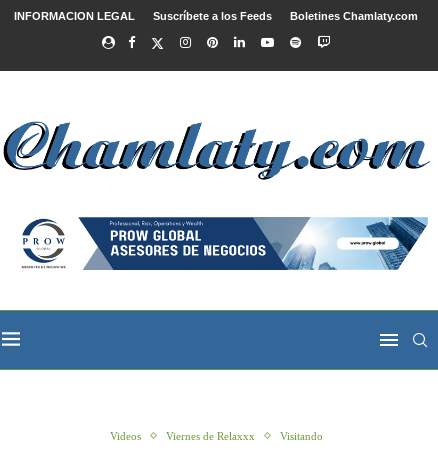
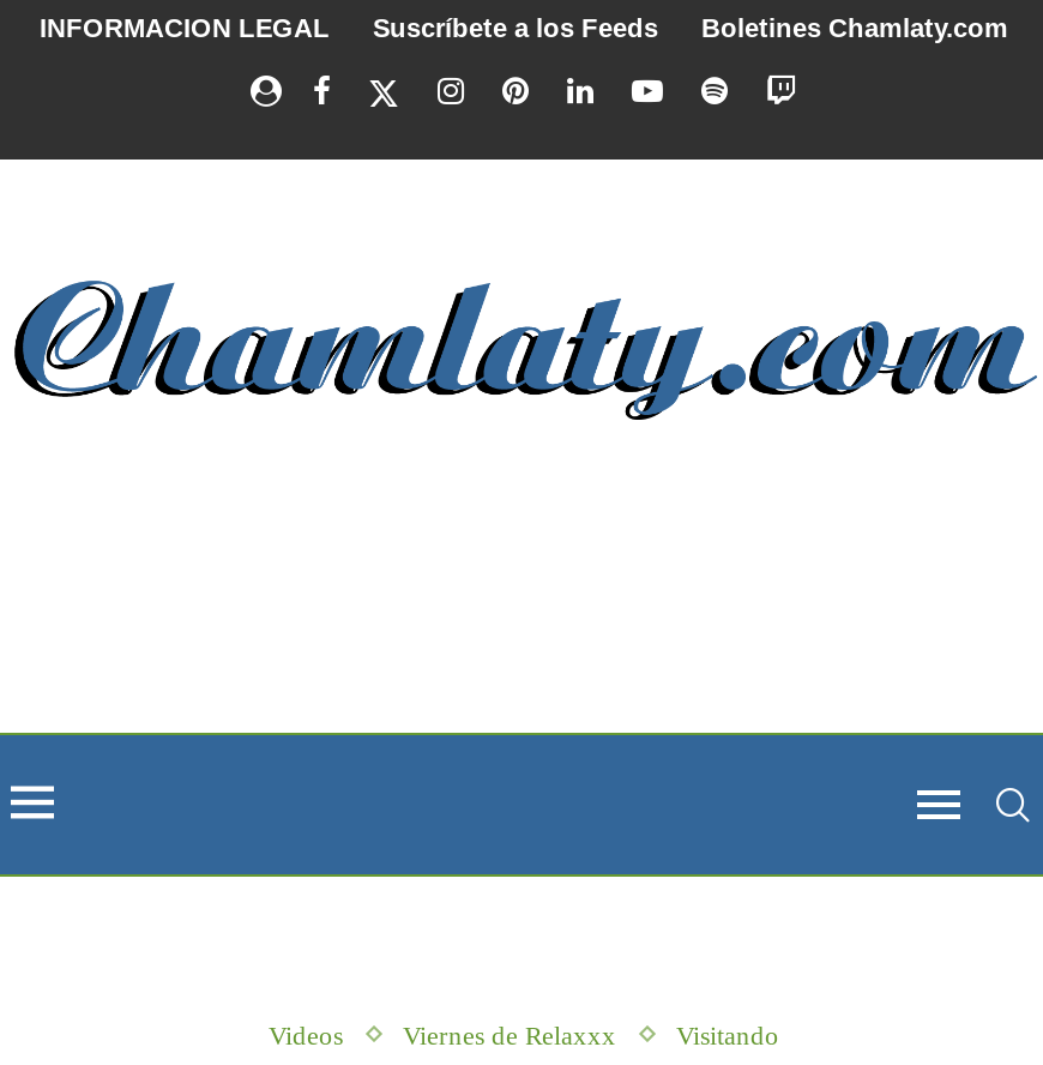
[21,218,66,269] [image] -> none
[78,216,429,271] [image] -> none

